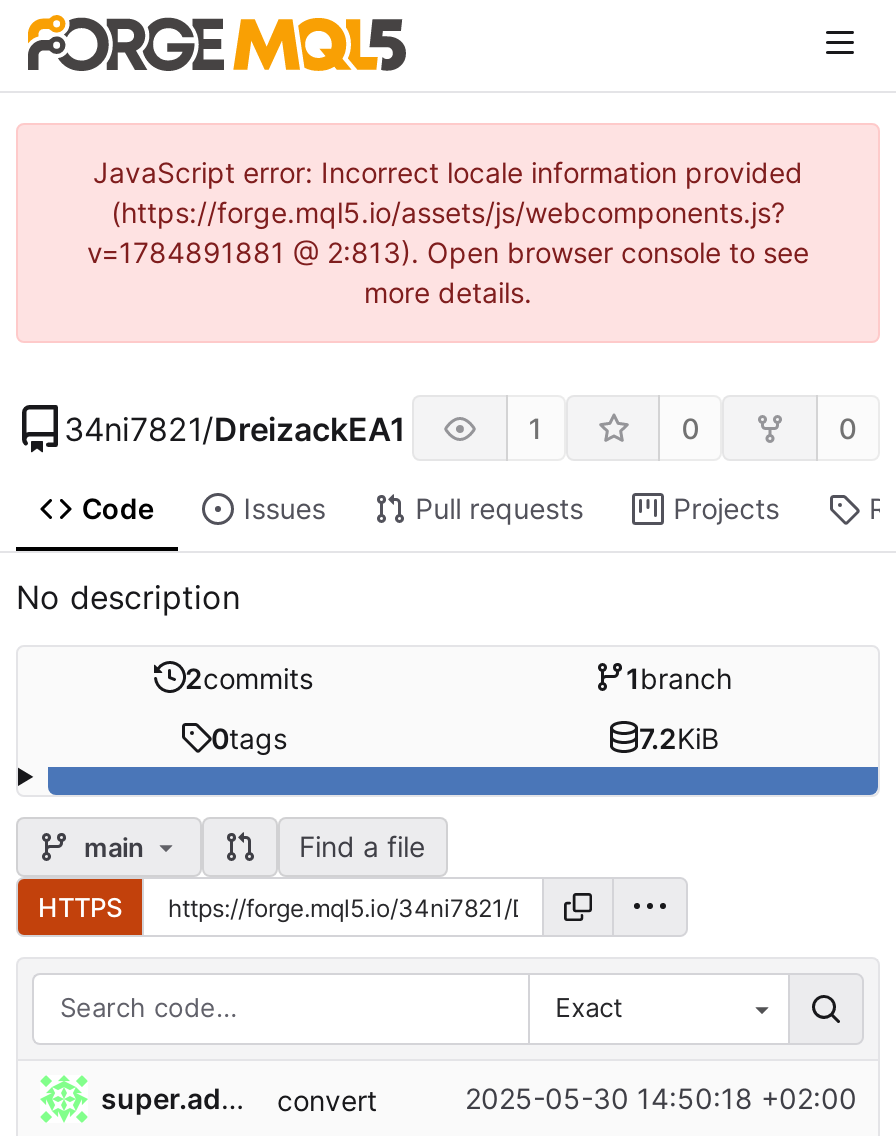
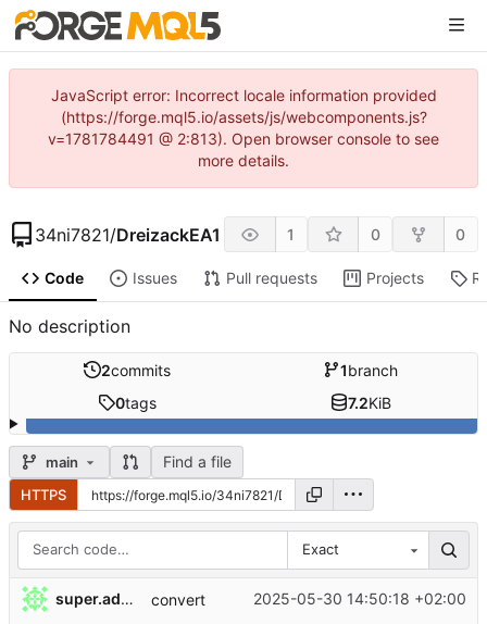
[87,235,809,269] v=1784891881 @ 2:813). Open browser console to see -> [48,129,439,148] v=1781784491 @ 2:813). Open browser console to see

